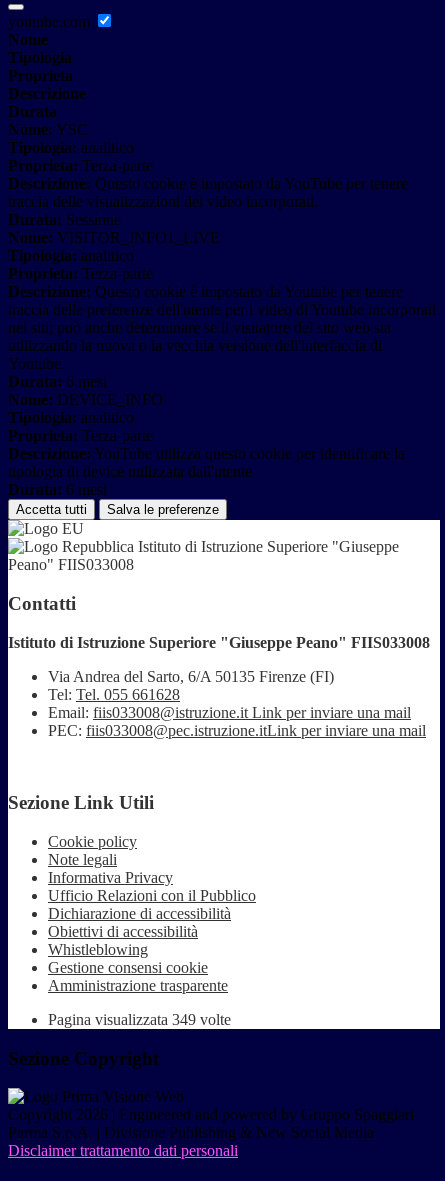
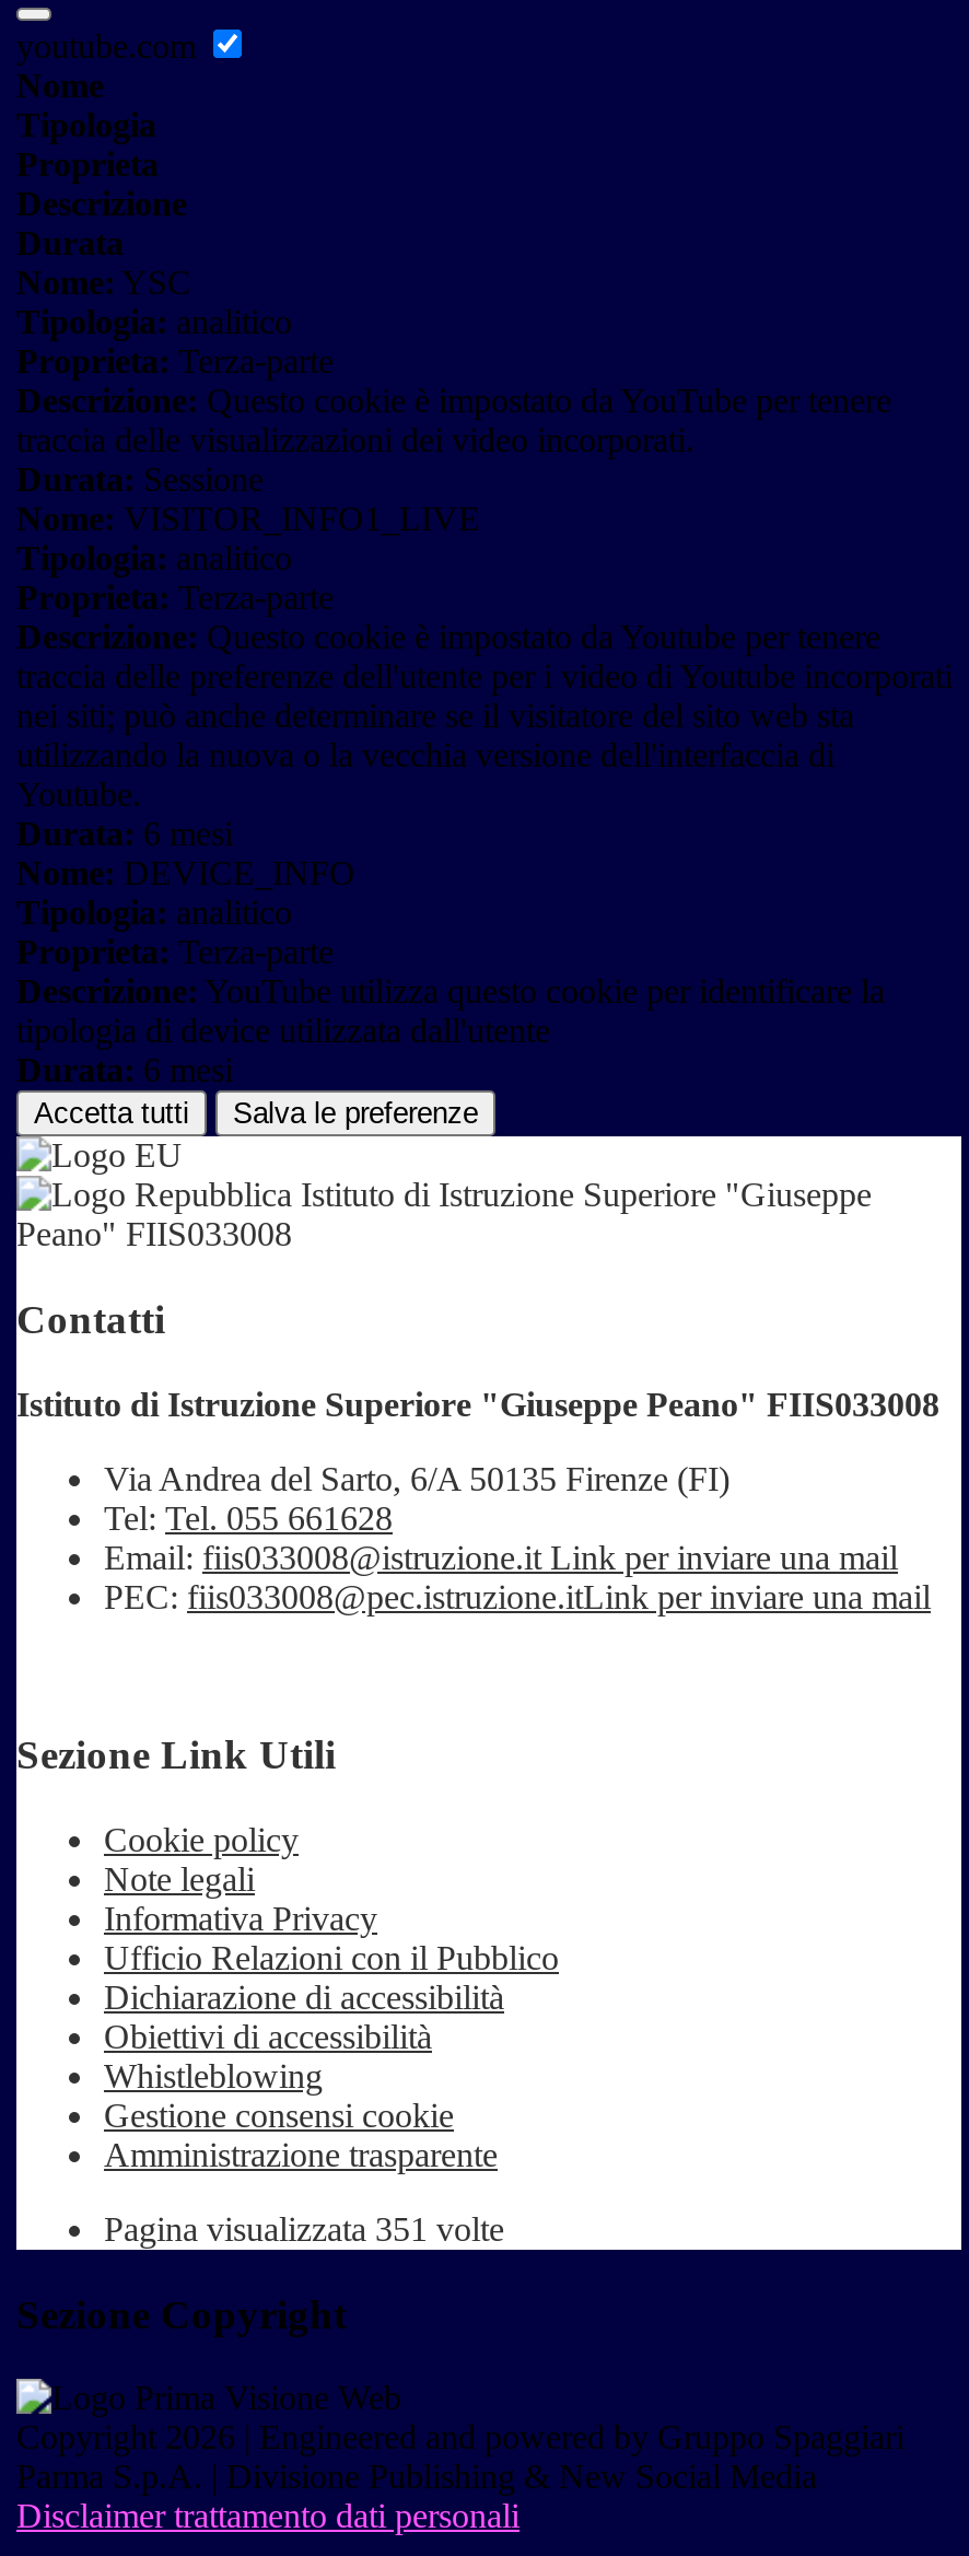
[48,1011,231,1028] Pagina visualizzata 349 volte -> [104,2210,504,2248] Pagina visualizzata 351 volte

